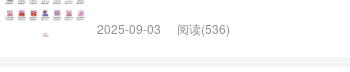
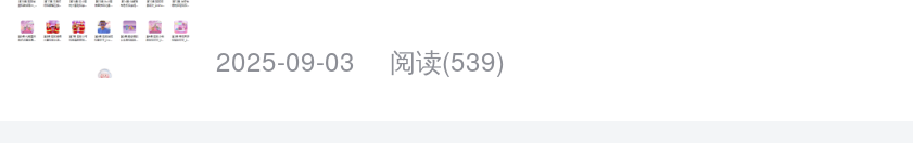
[97,19,230,36] 2025-09-03 阅读(536) -> [216,42,505,79] 2025-09-03 阅读(539)

